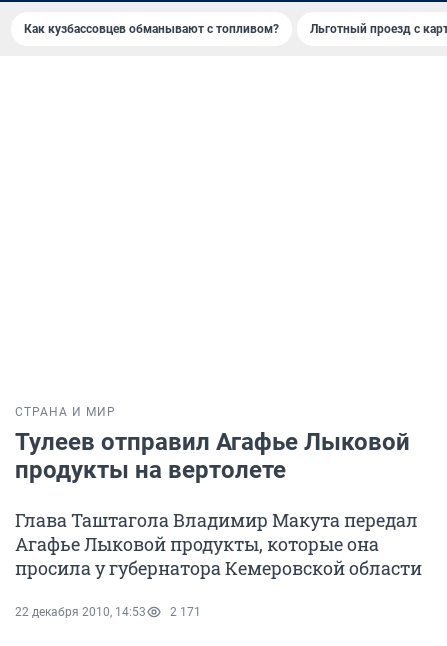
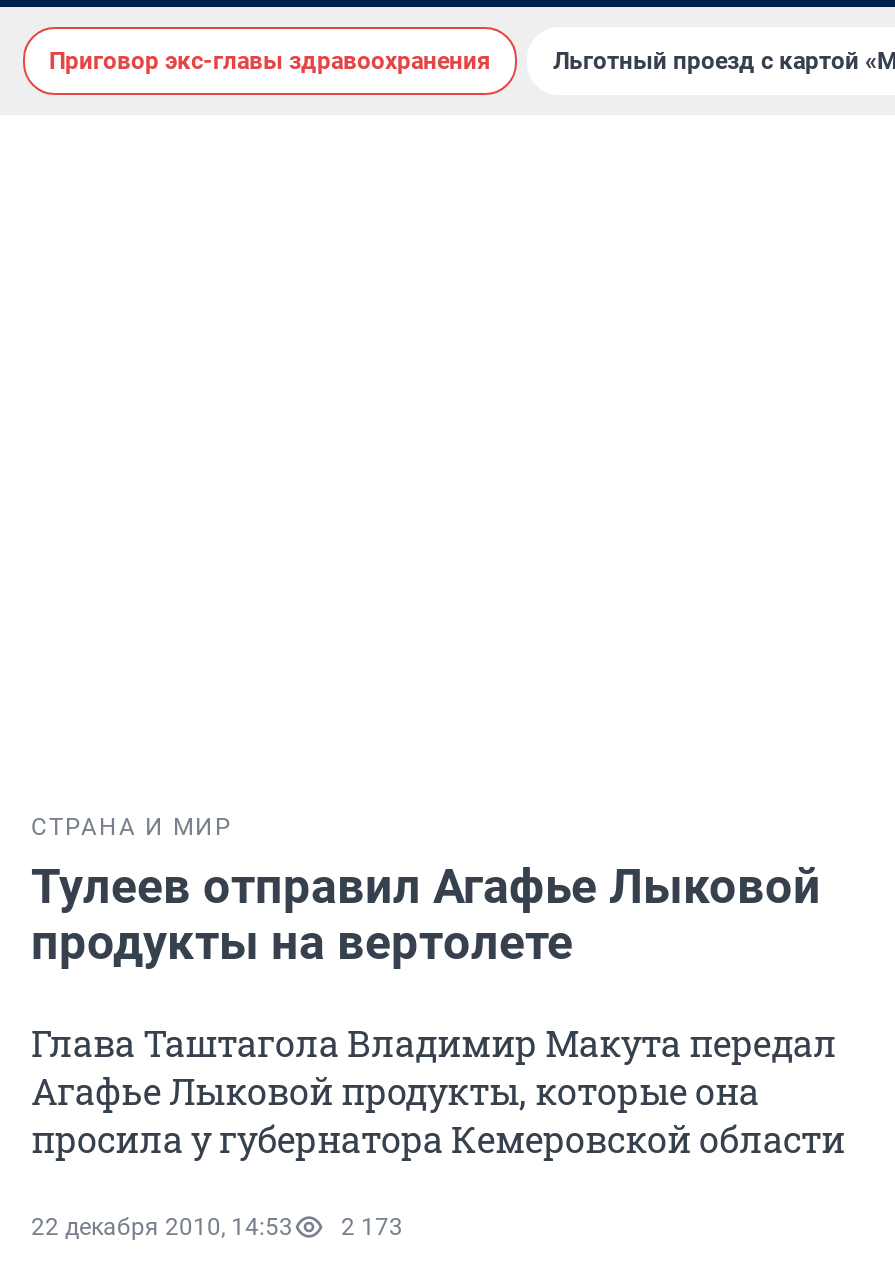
[24,22,279,36] Как кузбассовцев обманывают с топливом? -> [49,47,491,75] Приговор экс-главы здравоохранения
[15,605,201,619] 22 декабря 2010, 14:53 2 171 -> [31,1213,403,1241] 22 декабря 2010, 14:53 2 173

